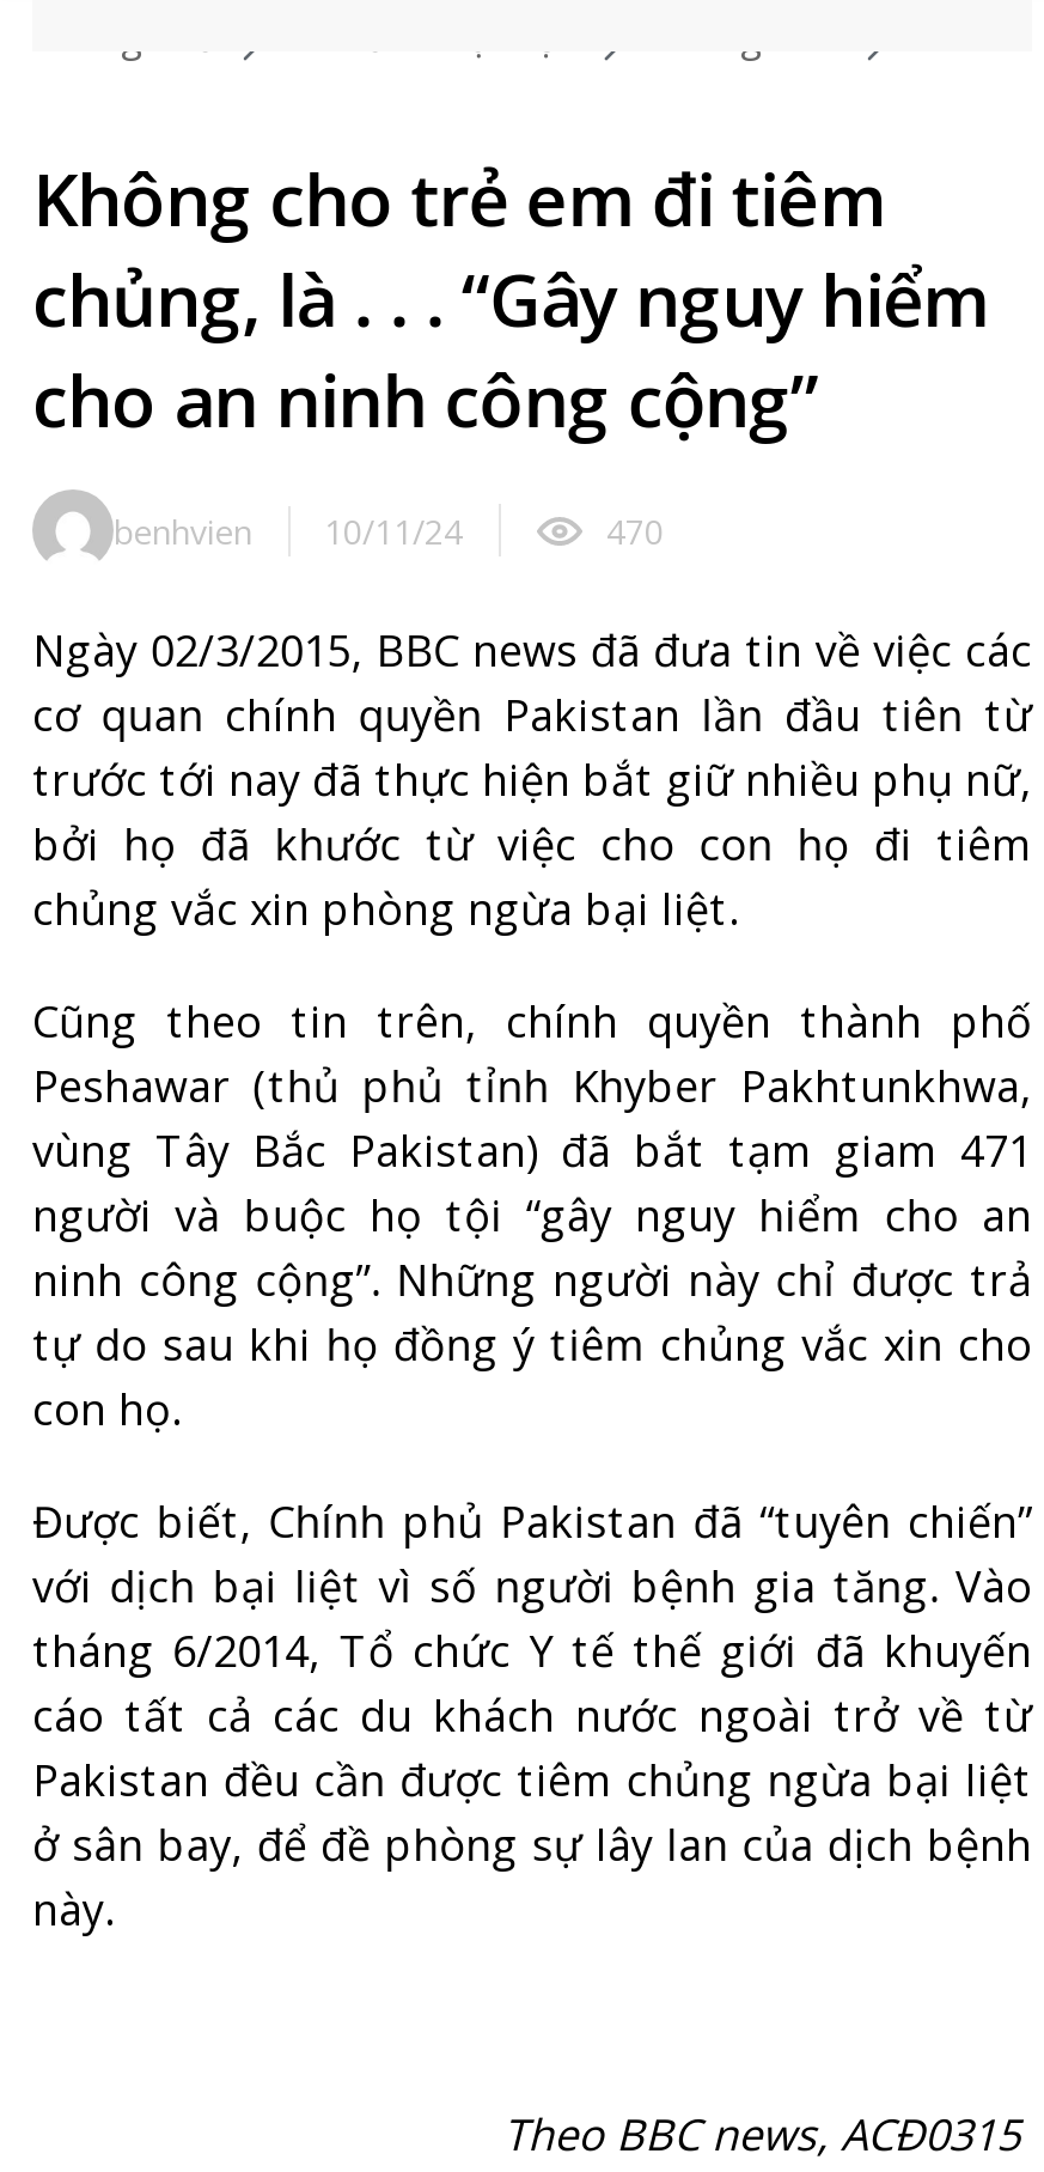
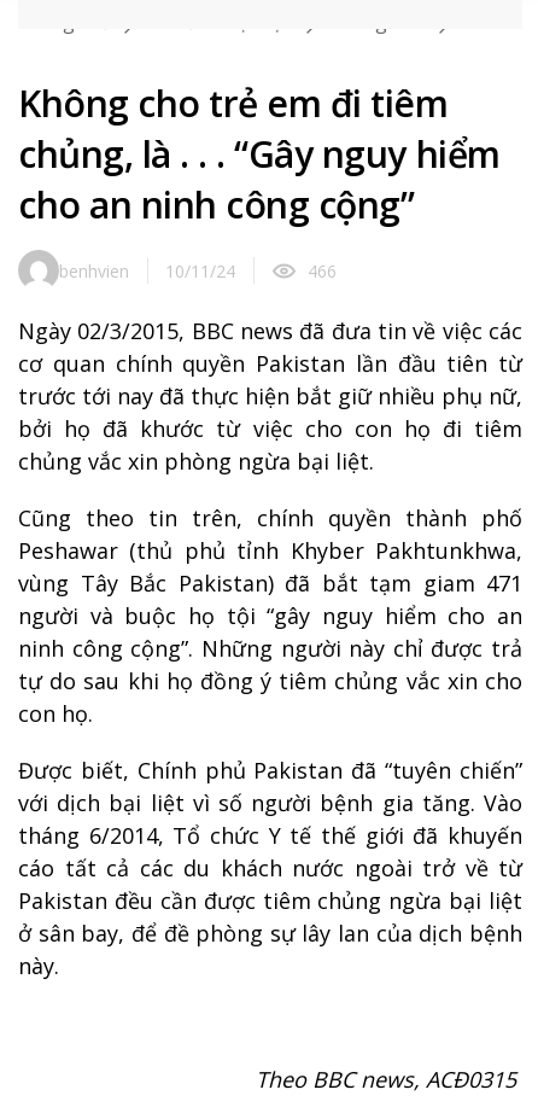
[606,510,664,555] 470 -> [308,260,337,283] 466

